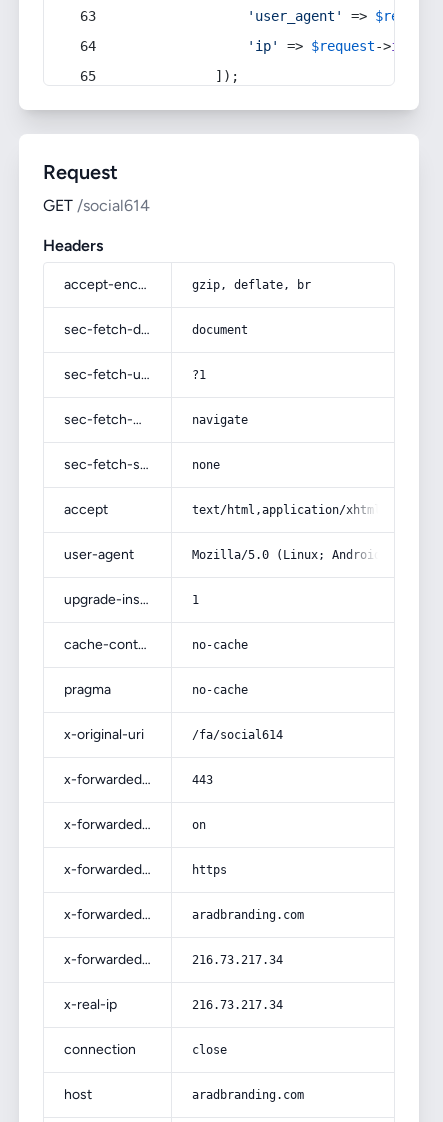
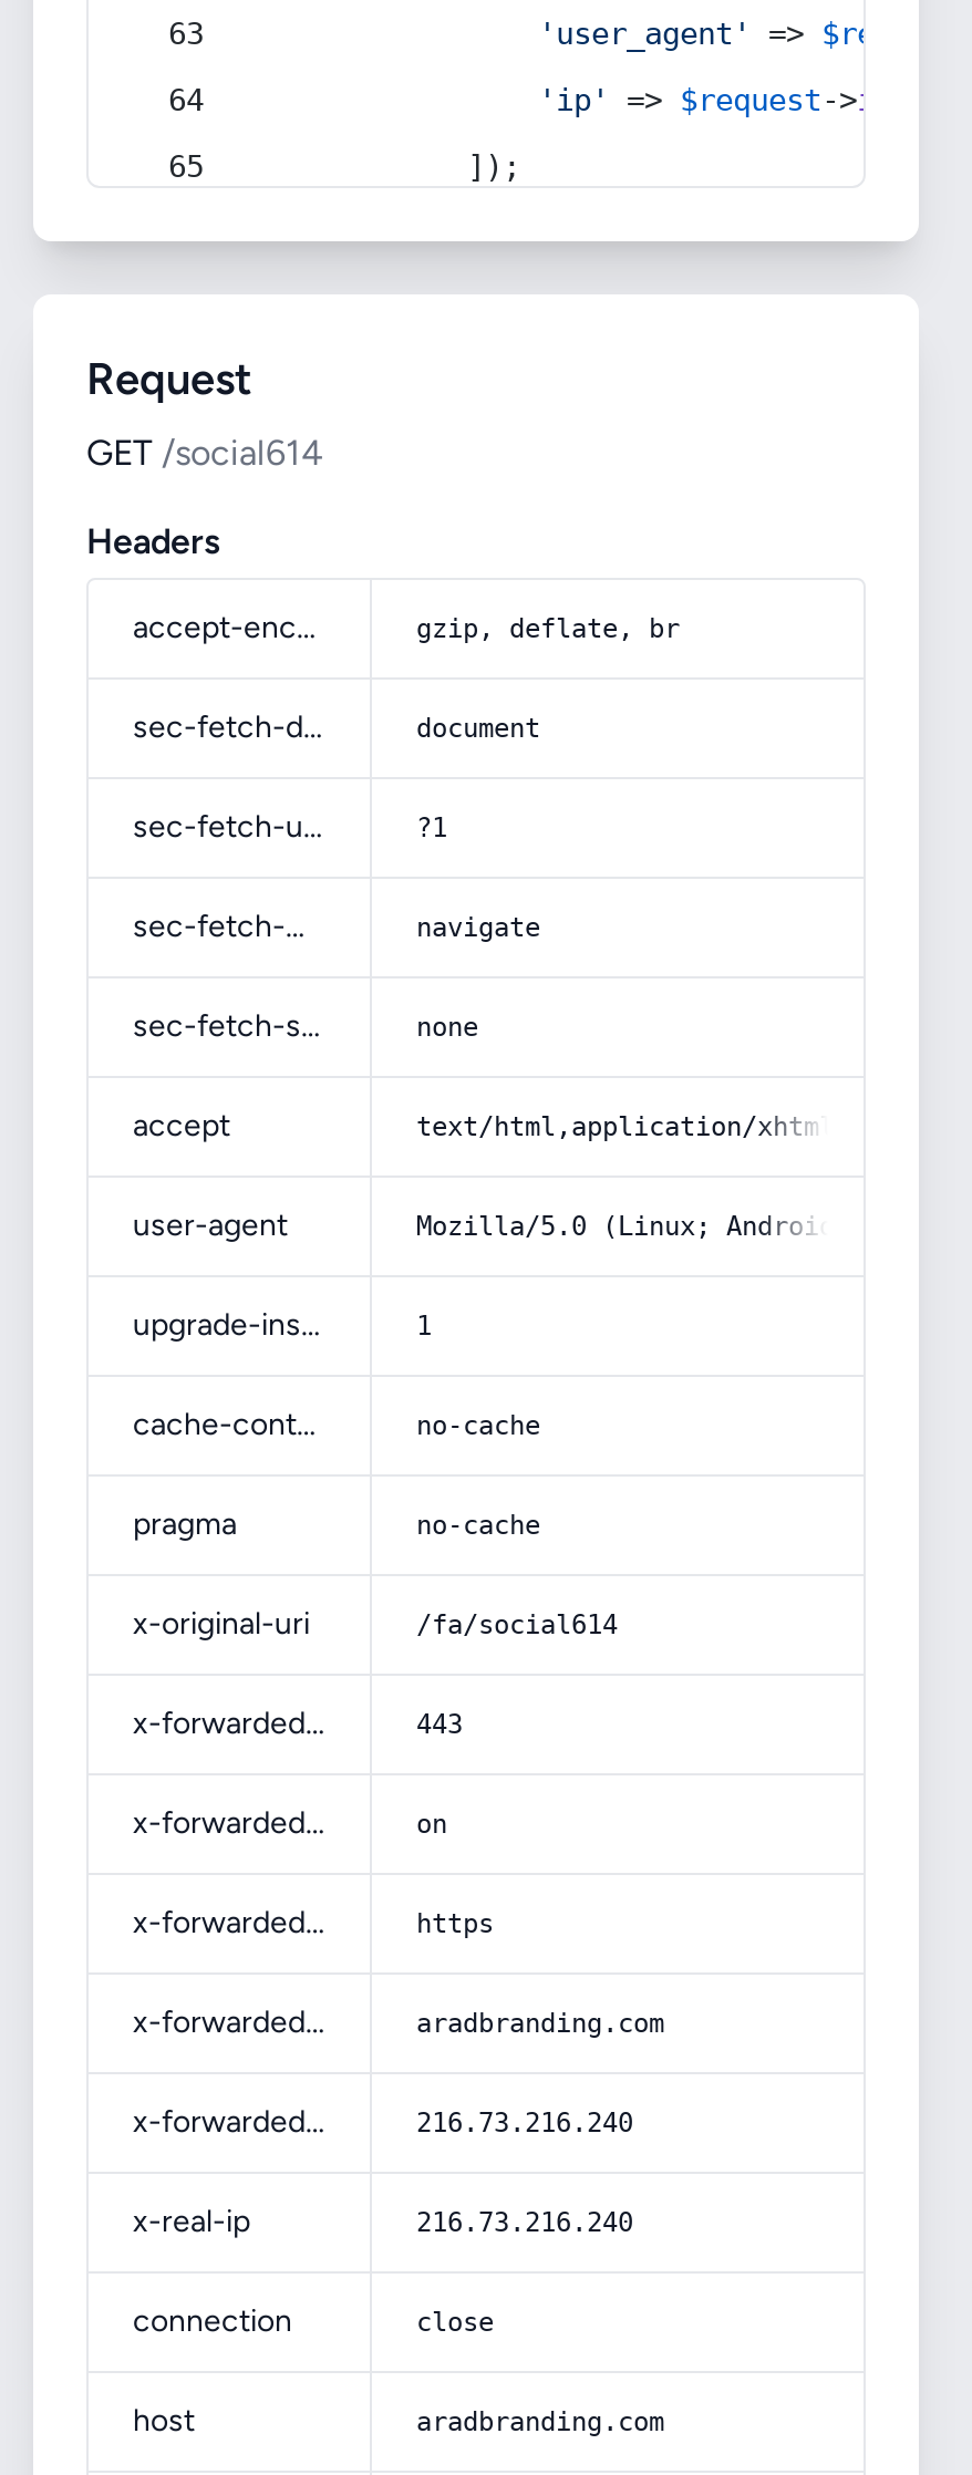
[192,953,283,967] 216.73.217.34 -> [416,2108,633,2139] 216.73.216.240
[192,998,283,1012] 216.73.217.34 -> [416,2207,633,2238] 216.73.216.240

